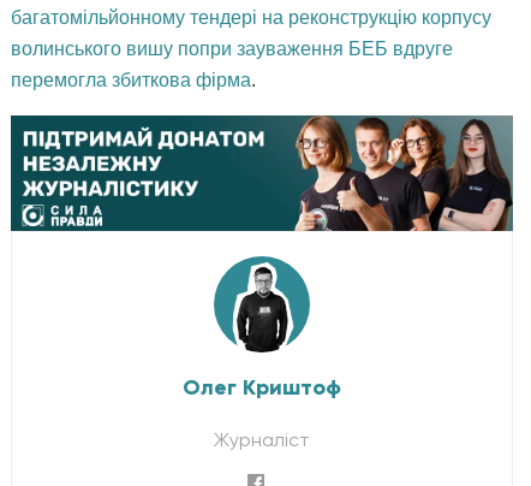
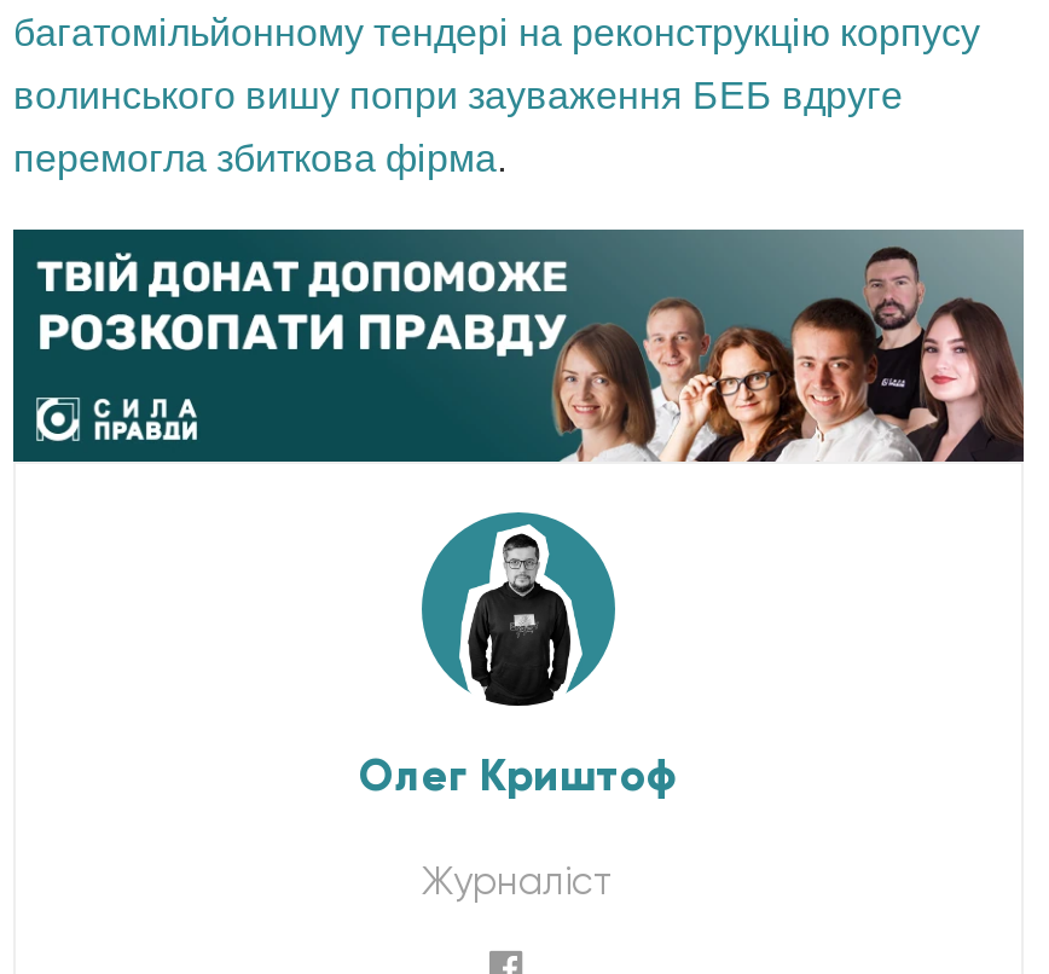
[22,115,513,232] [image] -> [35,230,1024,464] [image]

